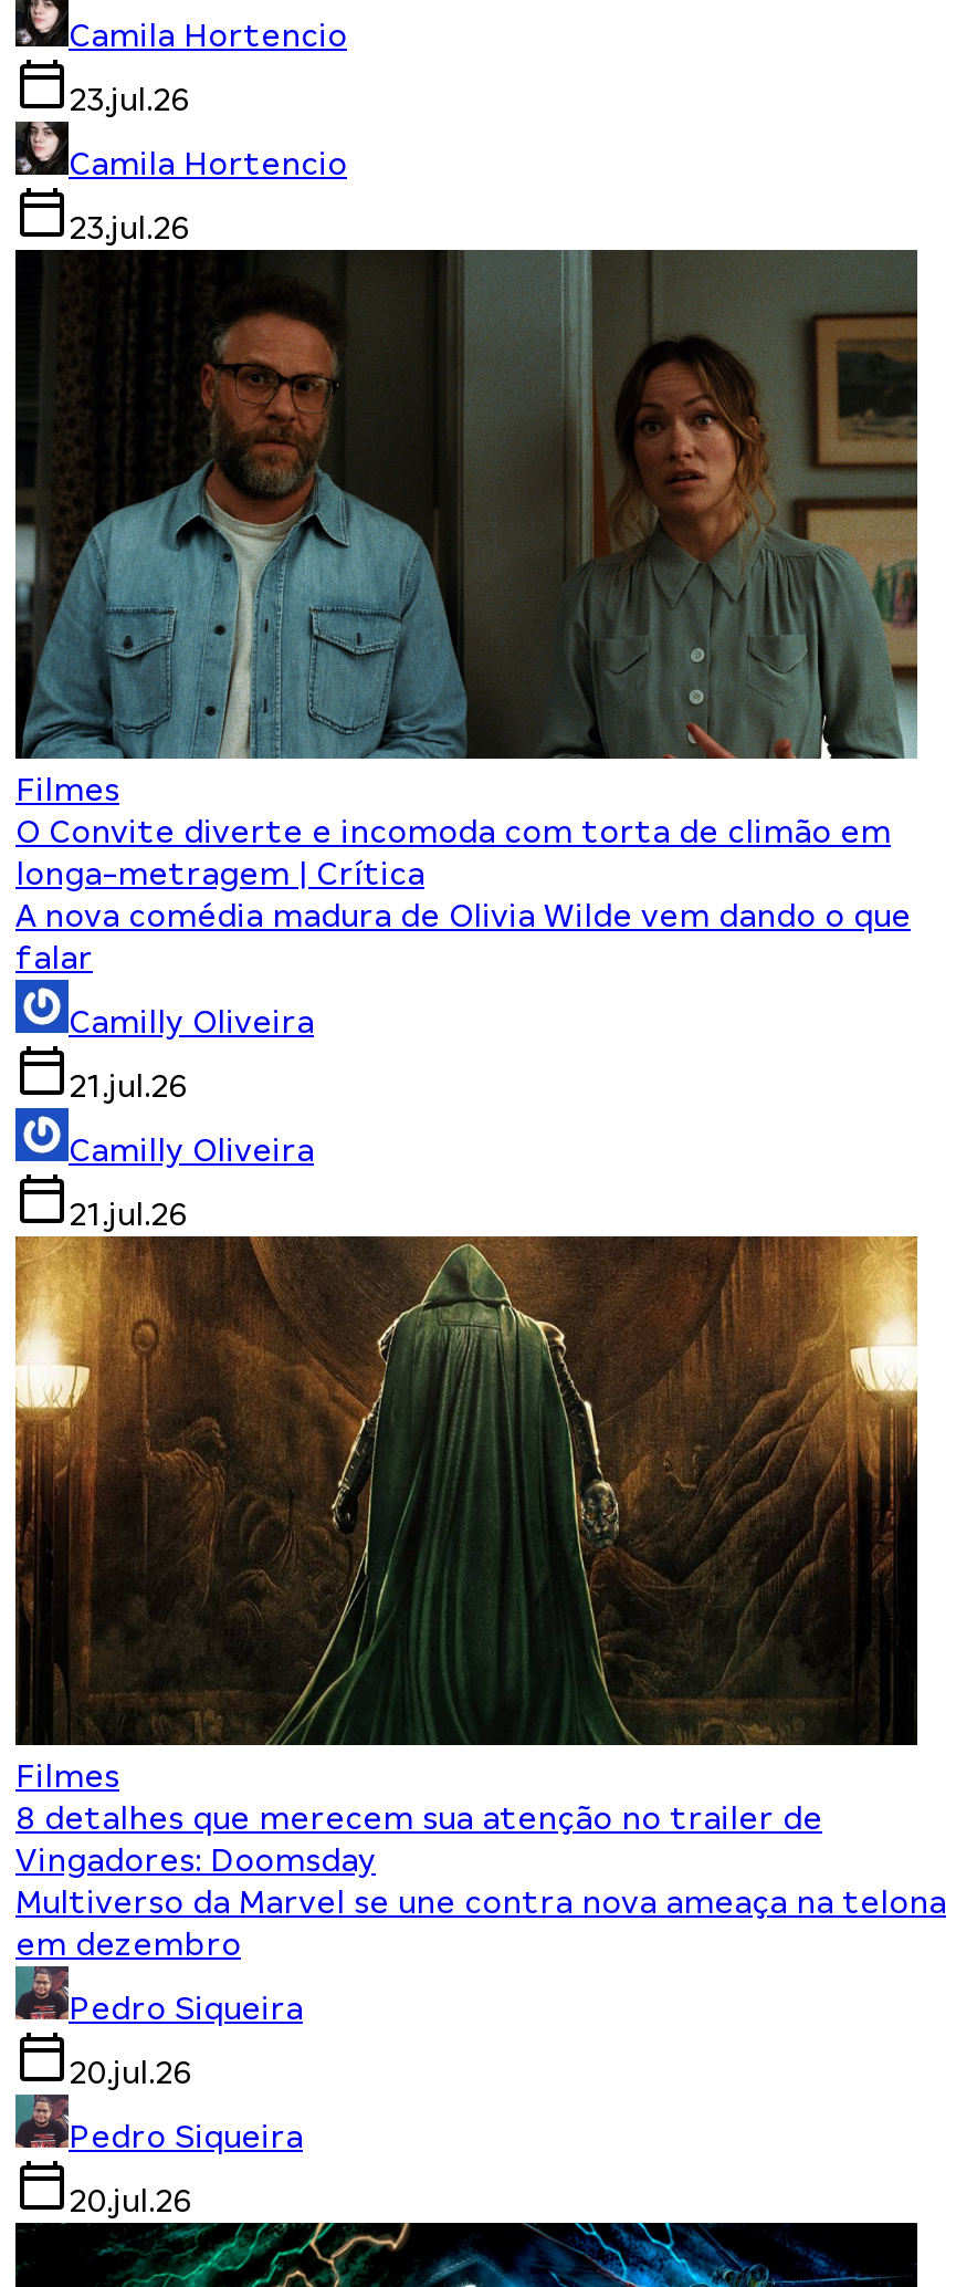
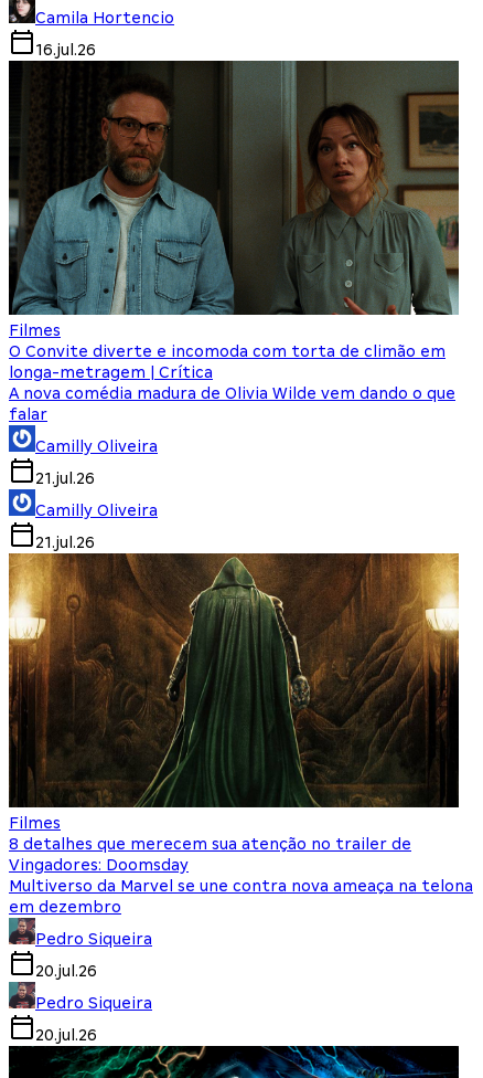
[69,82,347,246] 23.jul.26 | Camila Hortencio | 23.jul.26 -> [35,41,96,59] 16.jul.26

